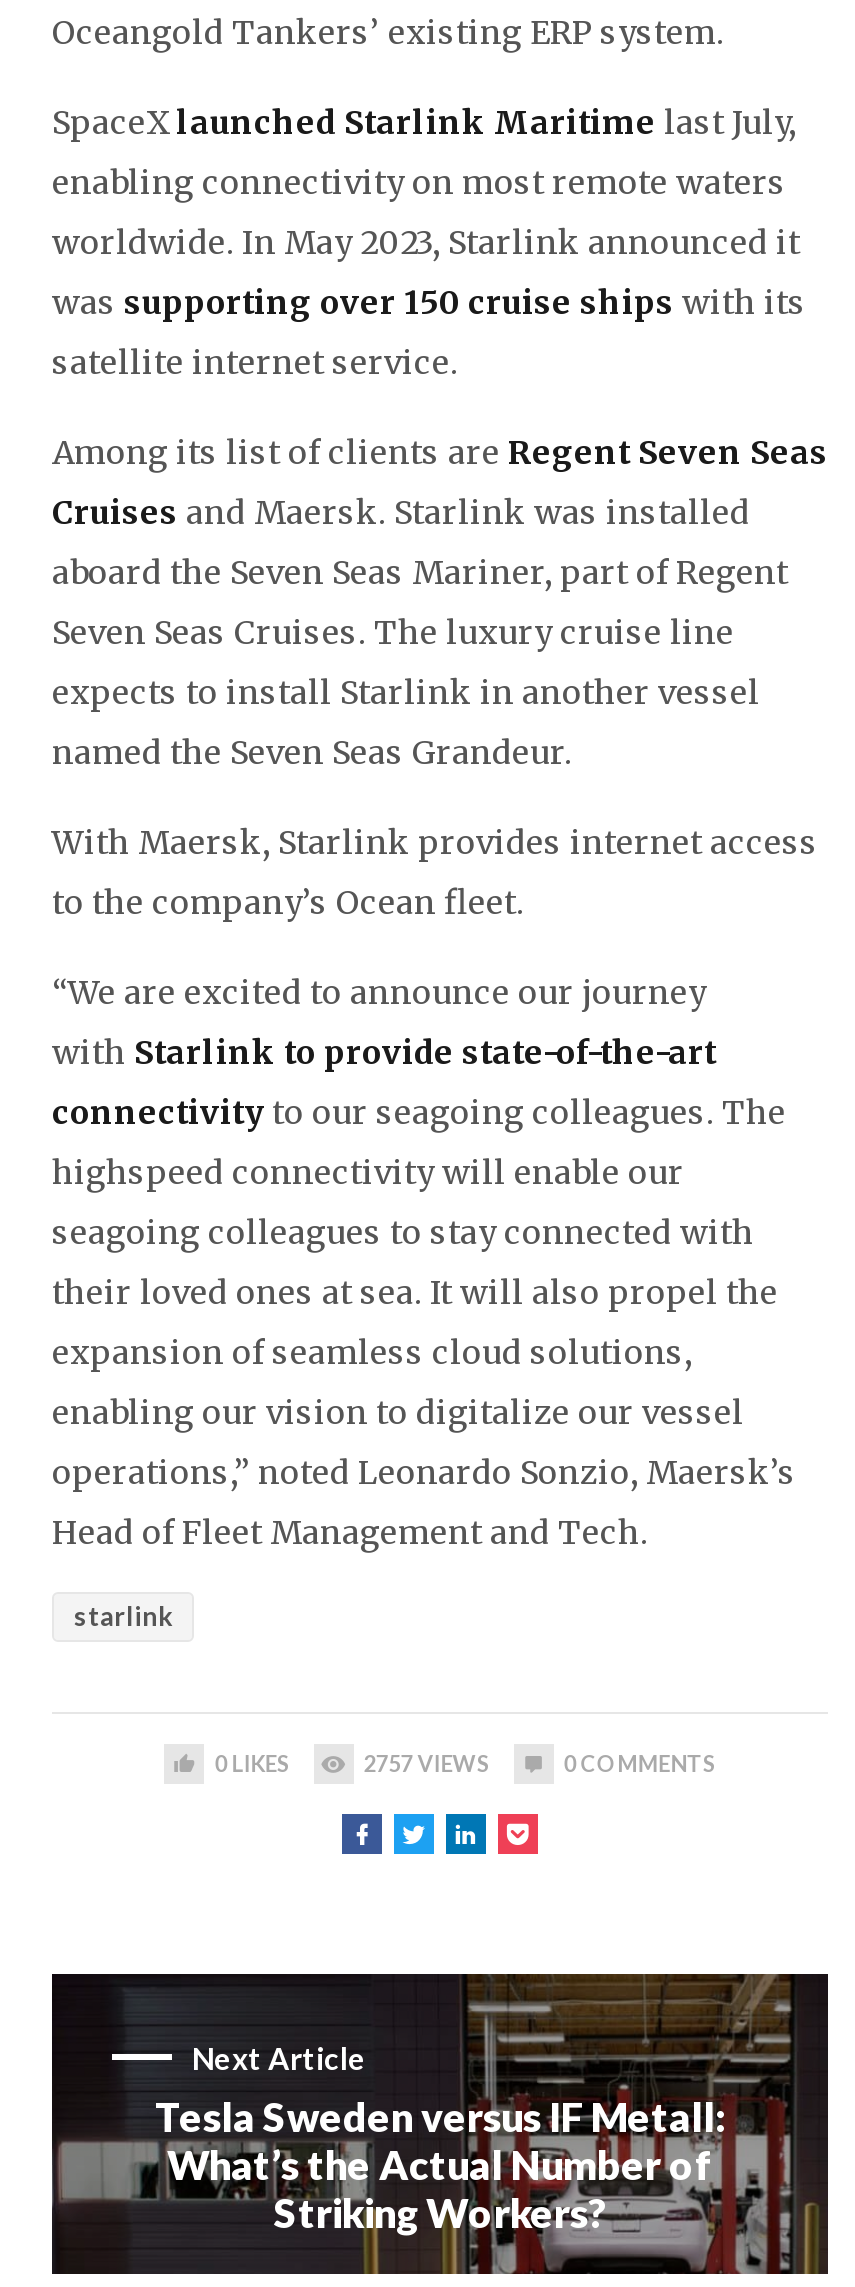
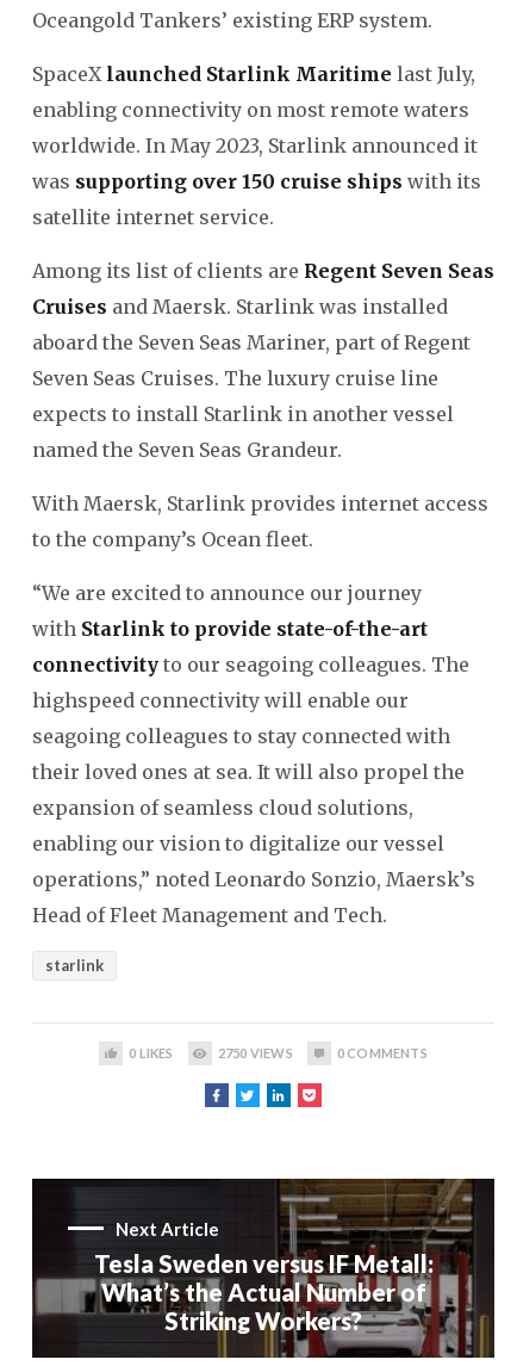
[363,1750,489,1776] 2757 VIEWS -> [218,1045,293,1060] 2750 VIEWS

